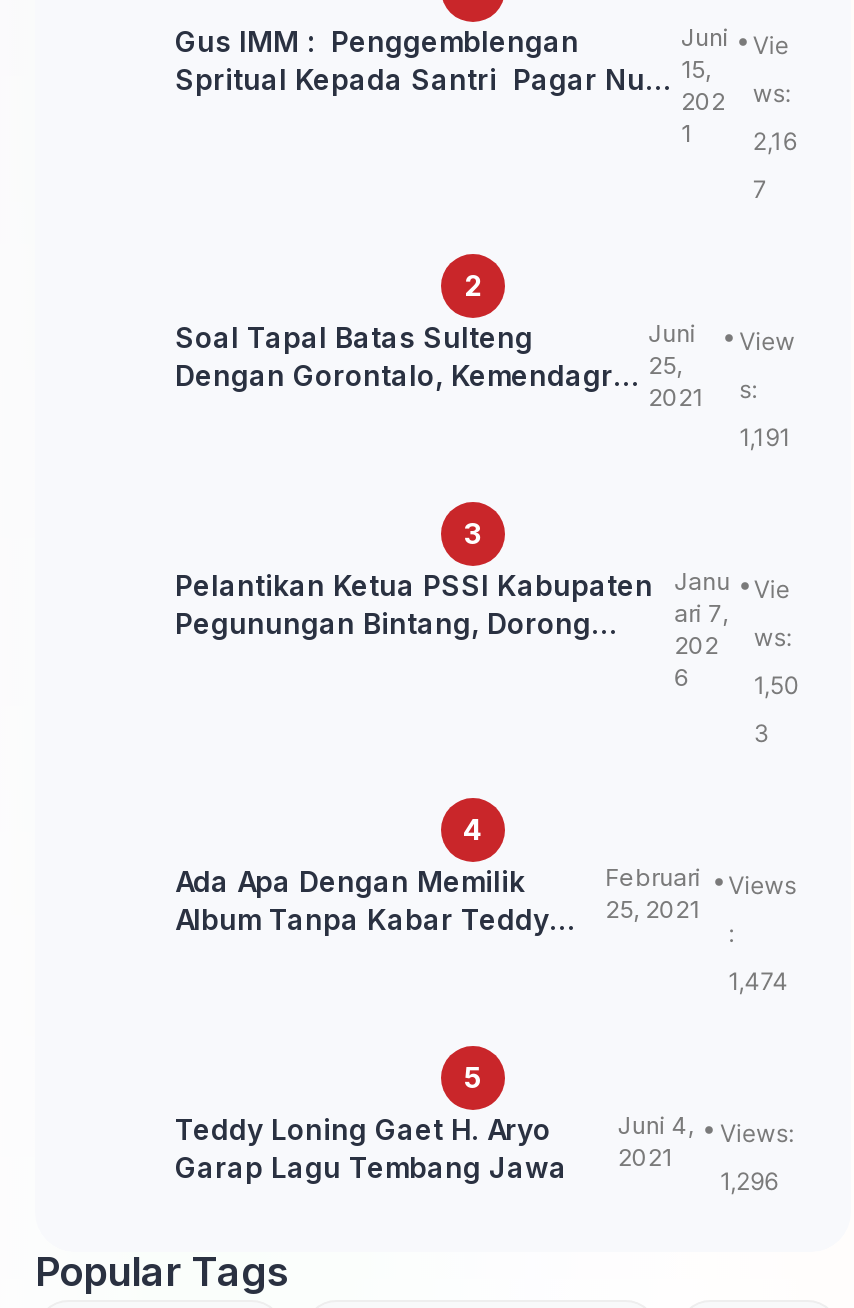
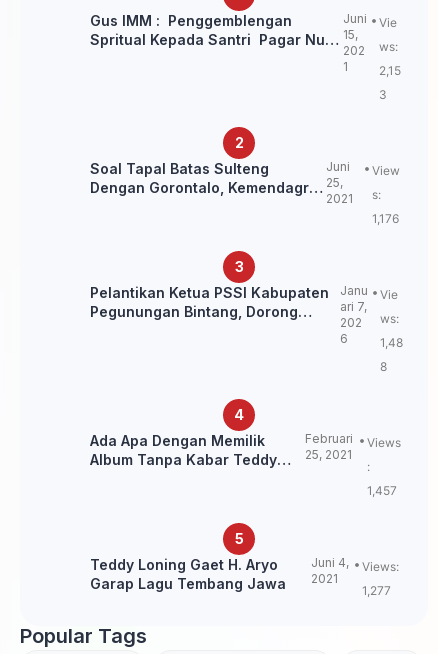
[753,126,797,156] 2,16 -> [378,63,400,78] 2,15
[753,174,767,204] 7 -> [378,87,386,102] 3
[739,422,791,452] 1,191 -> [372,211,399,226] 1,176
[754,670,800,700] 1,50 -> [380,335,403,350] 1,48
[754,718,770,748] 3 -> [380,359,387,374] 8
[728,966,788,996] 1,474 -> [367,483,397,498] 1,457
[720,1166,778,1196] 1,296 -> [362,583,391,598] 1,277

